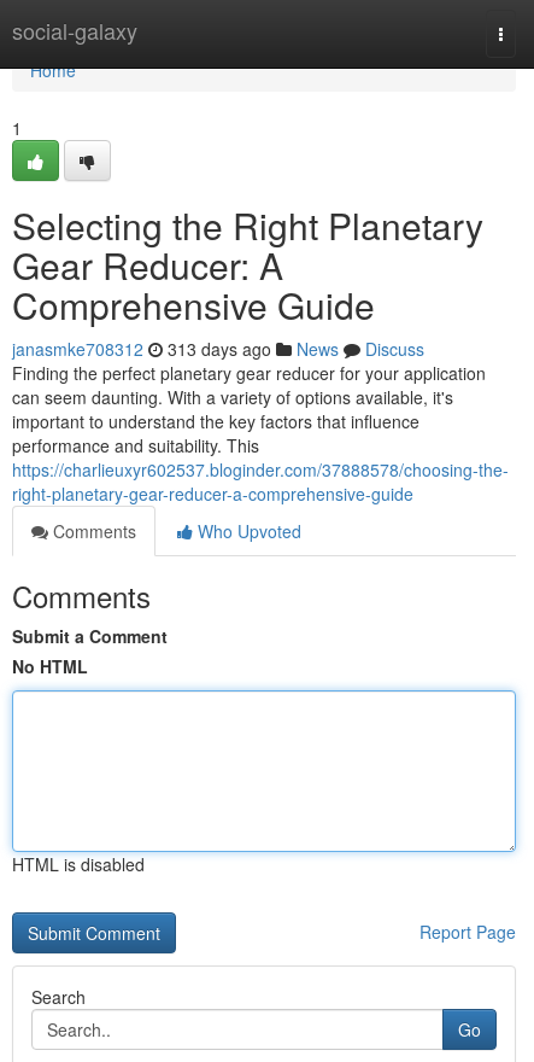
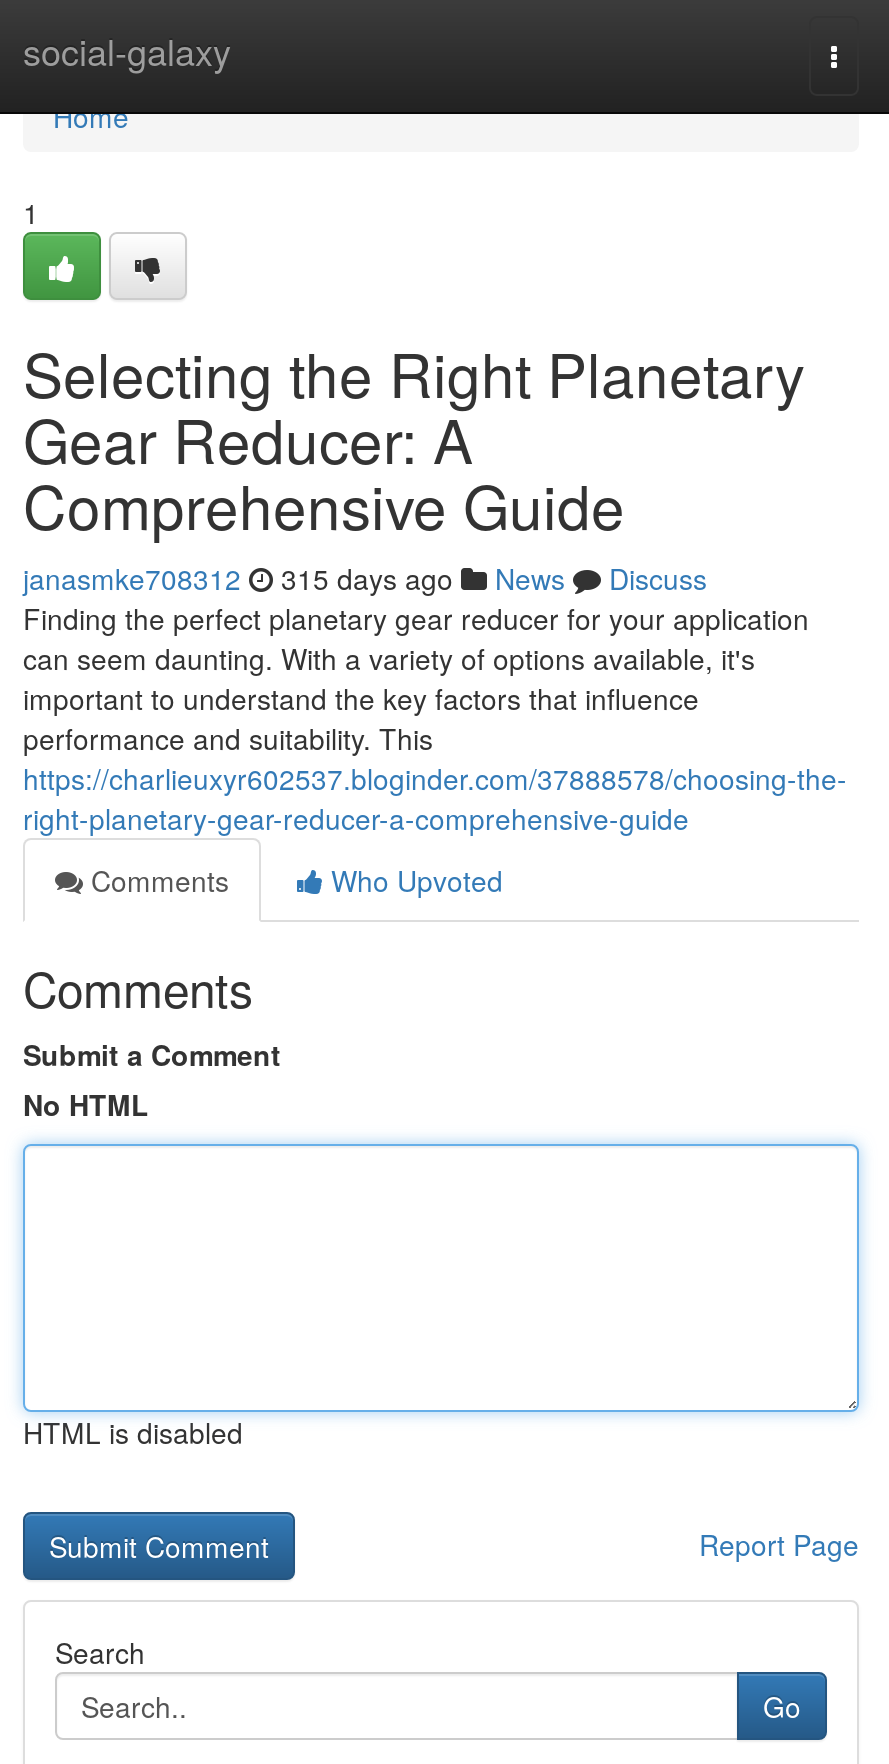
[12,337,424,361] janasmke708312 313 days ago News Discuss -> [23,558,707,598] janasmke708312 315 days ago News Discuss

